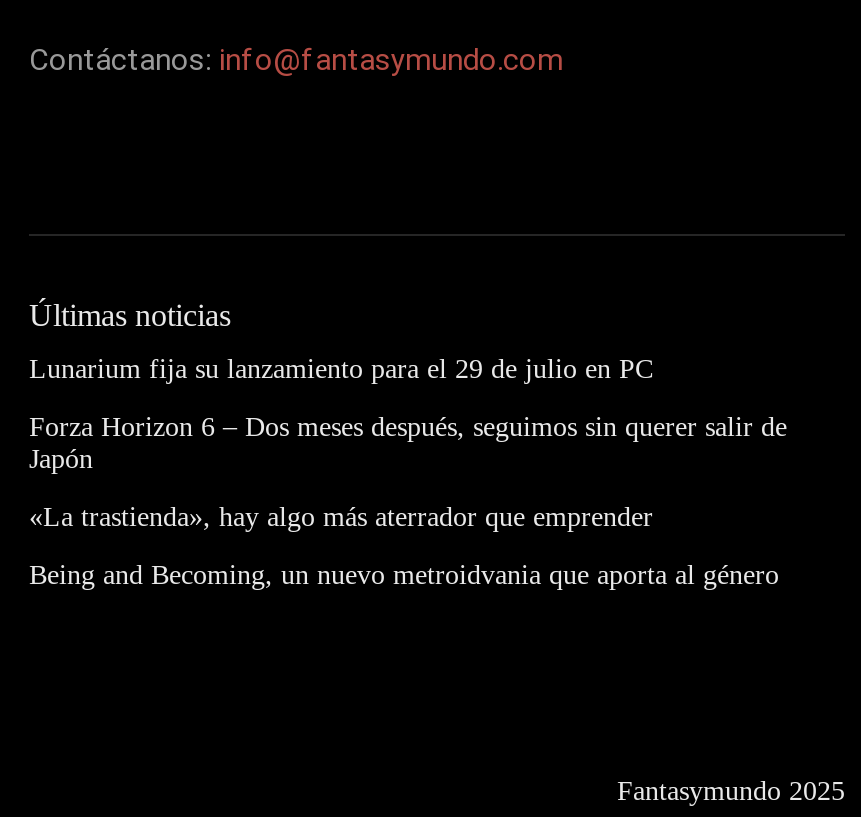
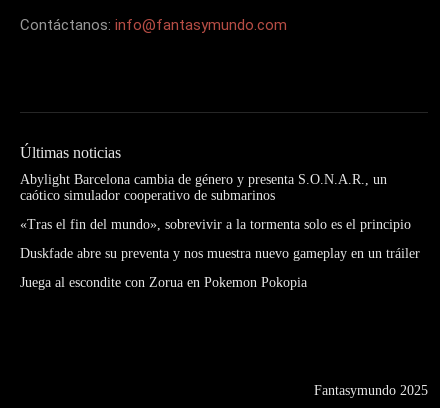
[29,355,653,385] Lunarium fija su lanzamiento para el 29 de julio en PC -> [20,172,387,203] Abylight Barcelona cambia de género y presenta S.O.N.A.R., un | caótico simulador cooperativo de submarinos
[29,413,787,475] Forza Horizon 6 – Dos meses después, seguimos sin querer salir de | Japón -> [20,217,411,232] «Tras el fin del mundo», sobrevivir a la tormenta solo es el principio
[29,503,653,533] «La trastienda», hay algo más aterrador que emprender -> [20,246,420,261] Duskfade abre su preventa y nos muestra nuevo gameplay en un tráiler
[29,561,779,591] Being and Becoming, un nuevo metroidvania que aporta al género -> [20,275,307,290] Juega al escondite con Zorua en Pokemon Pokopia

